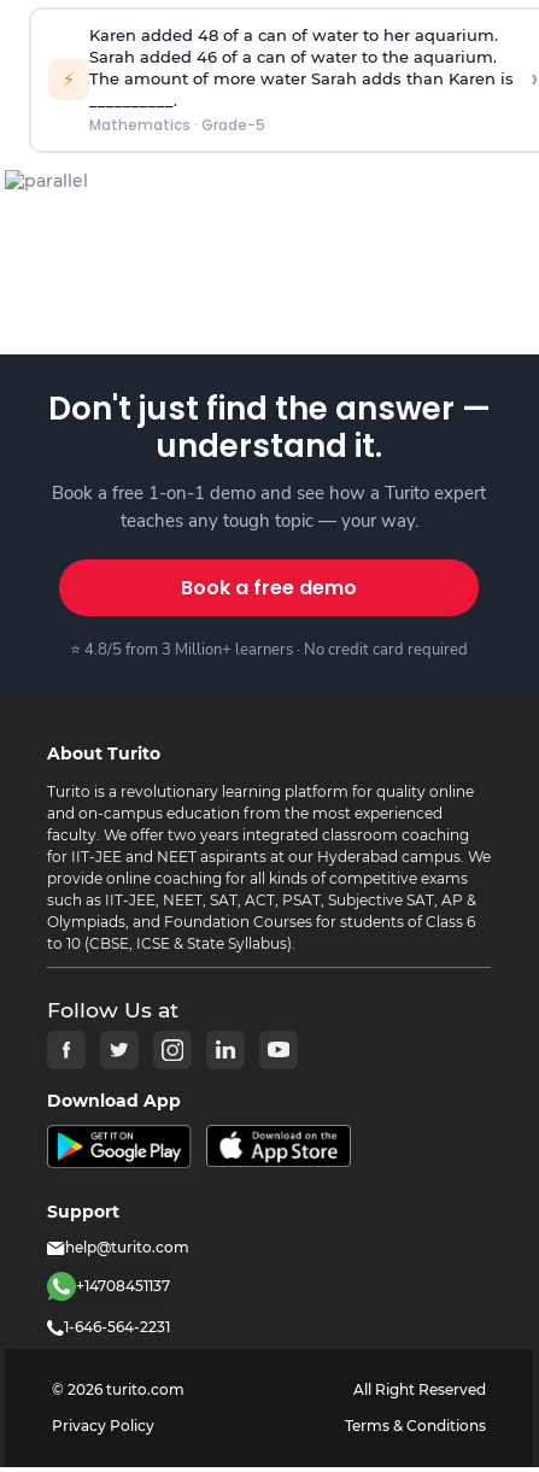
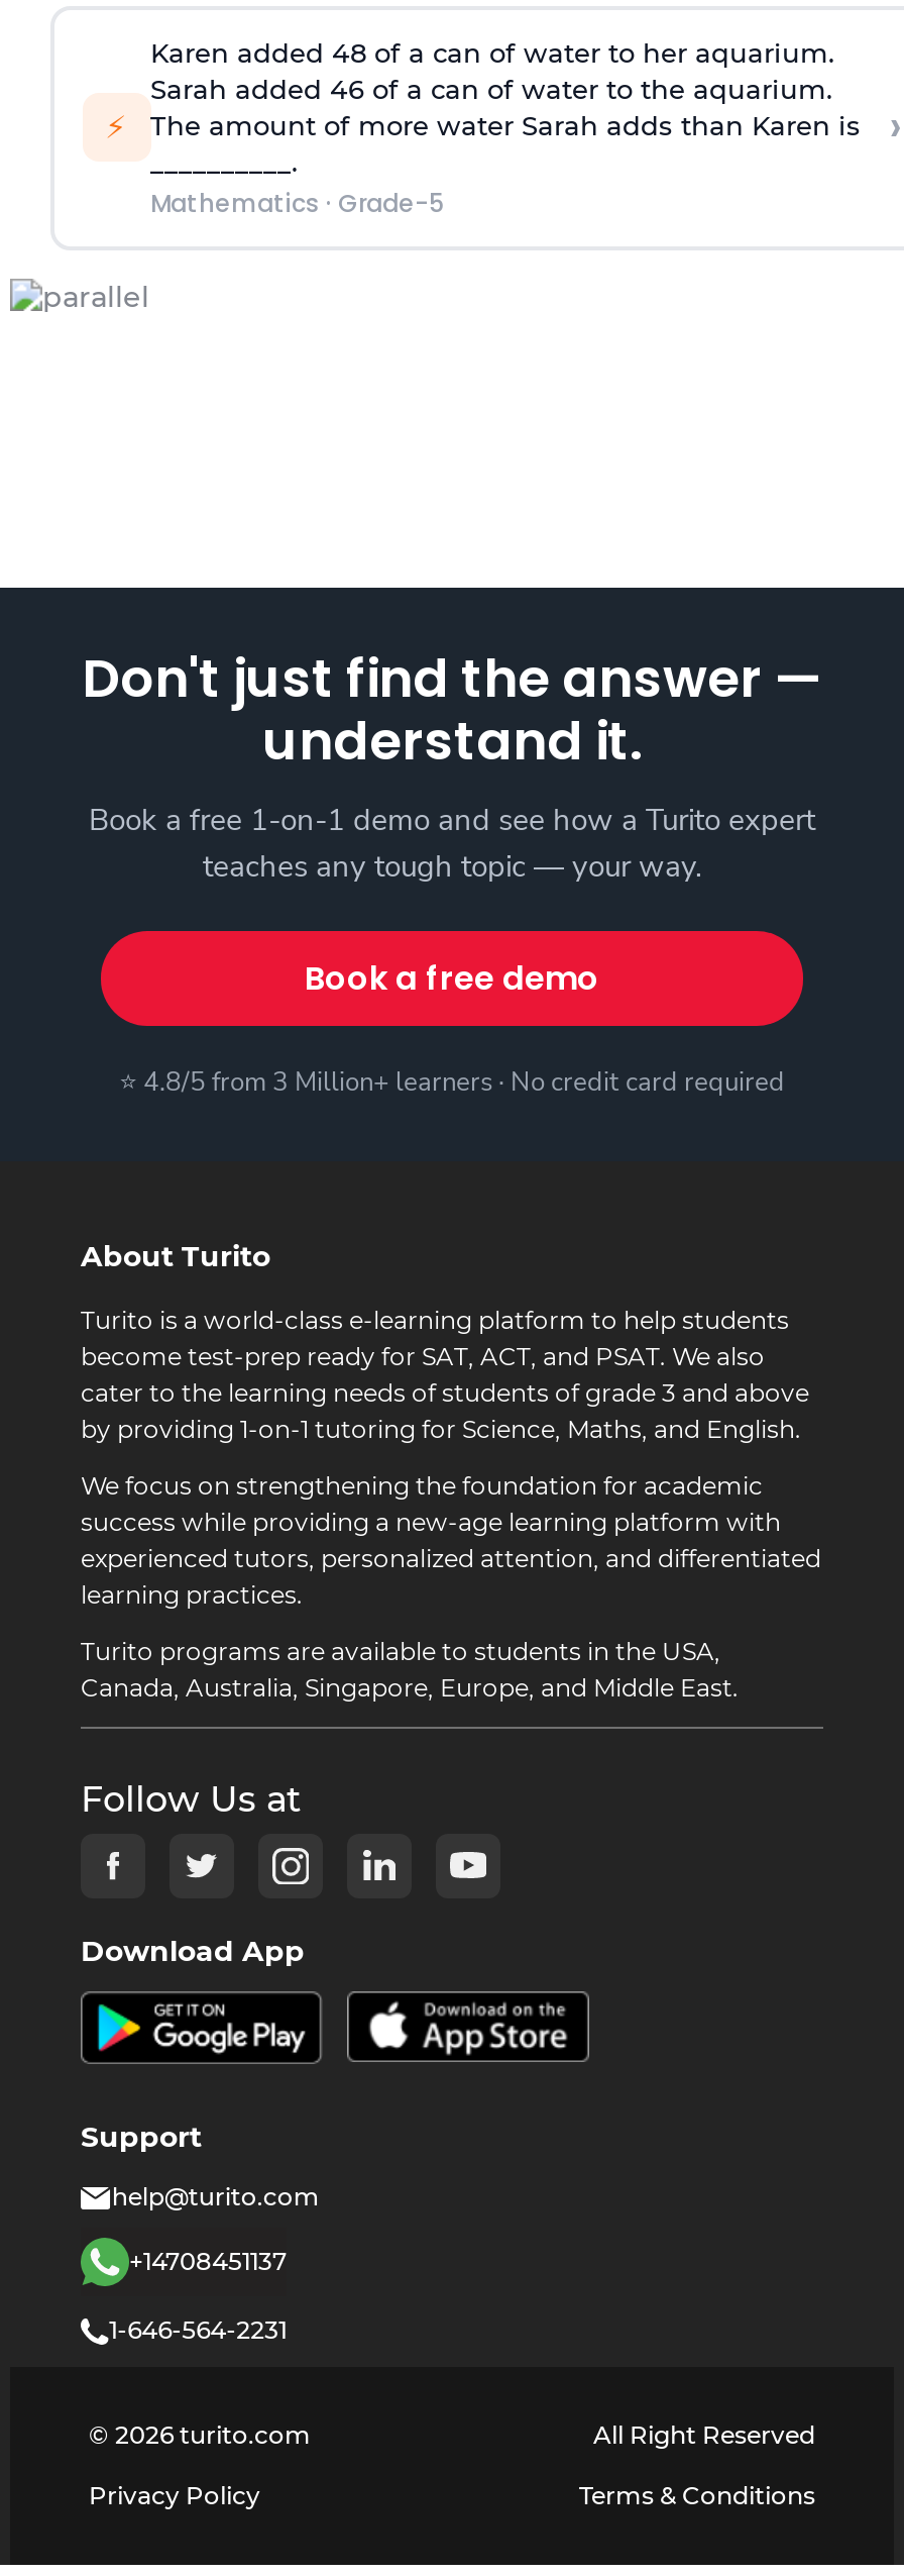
[47,782,491,952] Turito is a revolutionary learning platform for quality online | and on-campus education from the most experienced | faculty. We offer two years integrated classroom coaching | for IIT-JEE and NEET aspirants at our Hyderabad campus. We | provide online coaching for all kinds of competitive exams | such as IIT-JEE, NEET, SAT, ACT, PSAT, Subjective SAT, AP & | Olympiads, and Foundation Courses for students of Class 6 | to 10 (CBSE, ICSE & State Syllabus). -> [81,1304,821,1702] Turito is a world-class e-learning platform to help students | become test-prep ready for SAT, ACT, and PSAT. We also | cater to the learning needs of students of grade 3 and above | by providing 1-on-1 tutoring for Science, Maths, and English. | We focus on strengthening the foundation for academic | success while providing a new-age learning platform with | experienced tutors, personalized attention, and differentiated | learning practices. | Turito programs are available to students in the USA, | Canada, Australia, Singapore, Europe, and Middle East.

